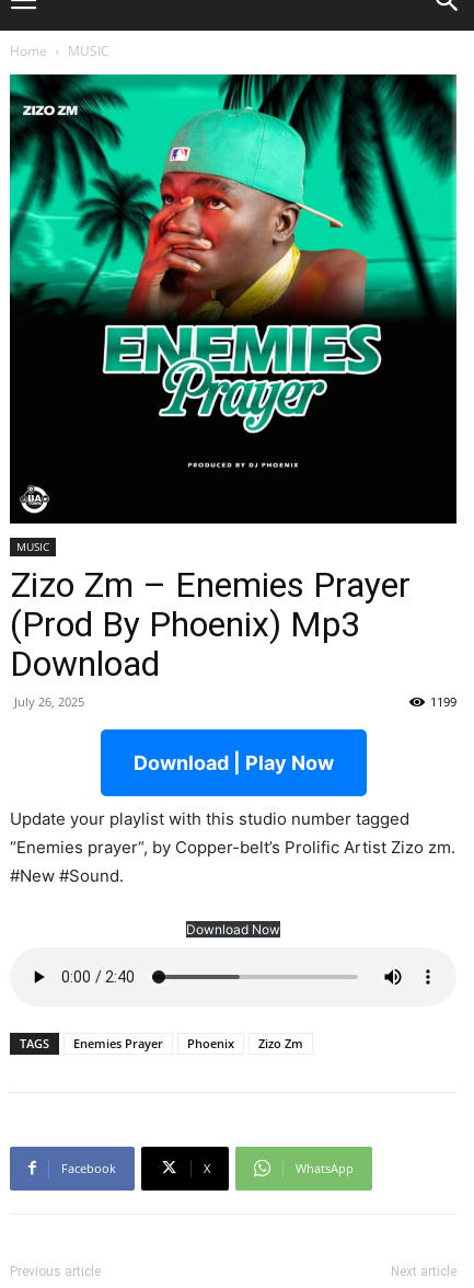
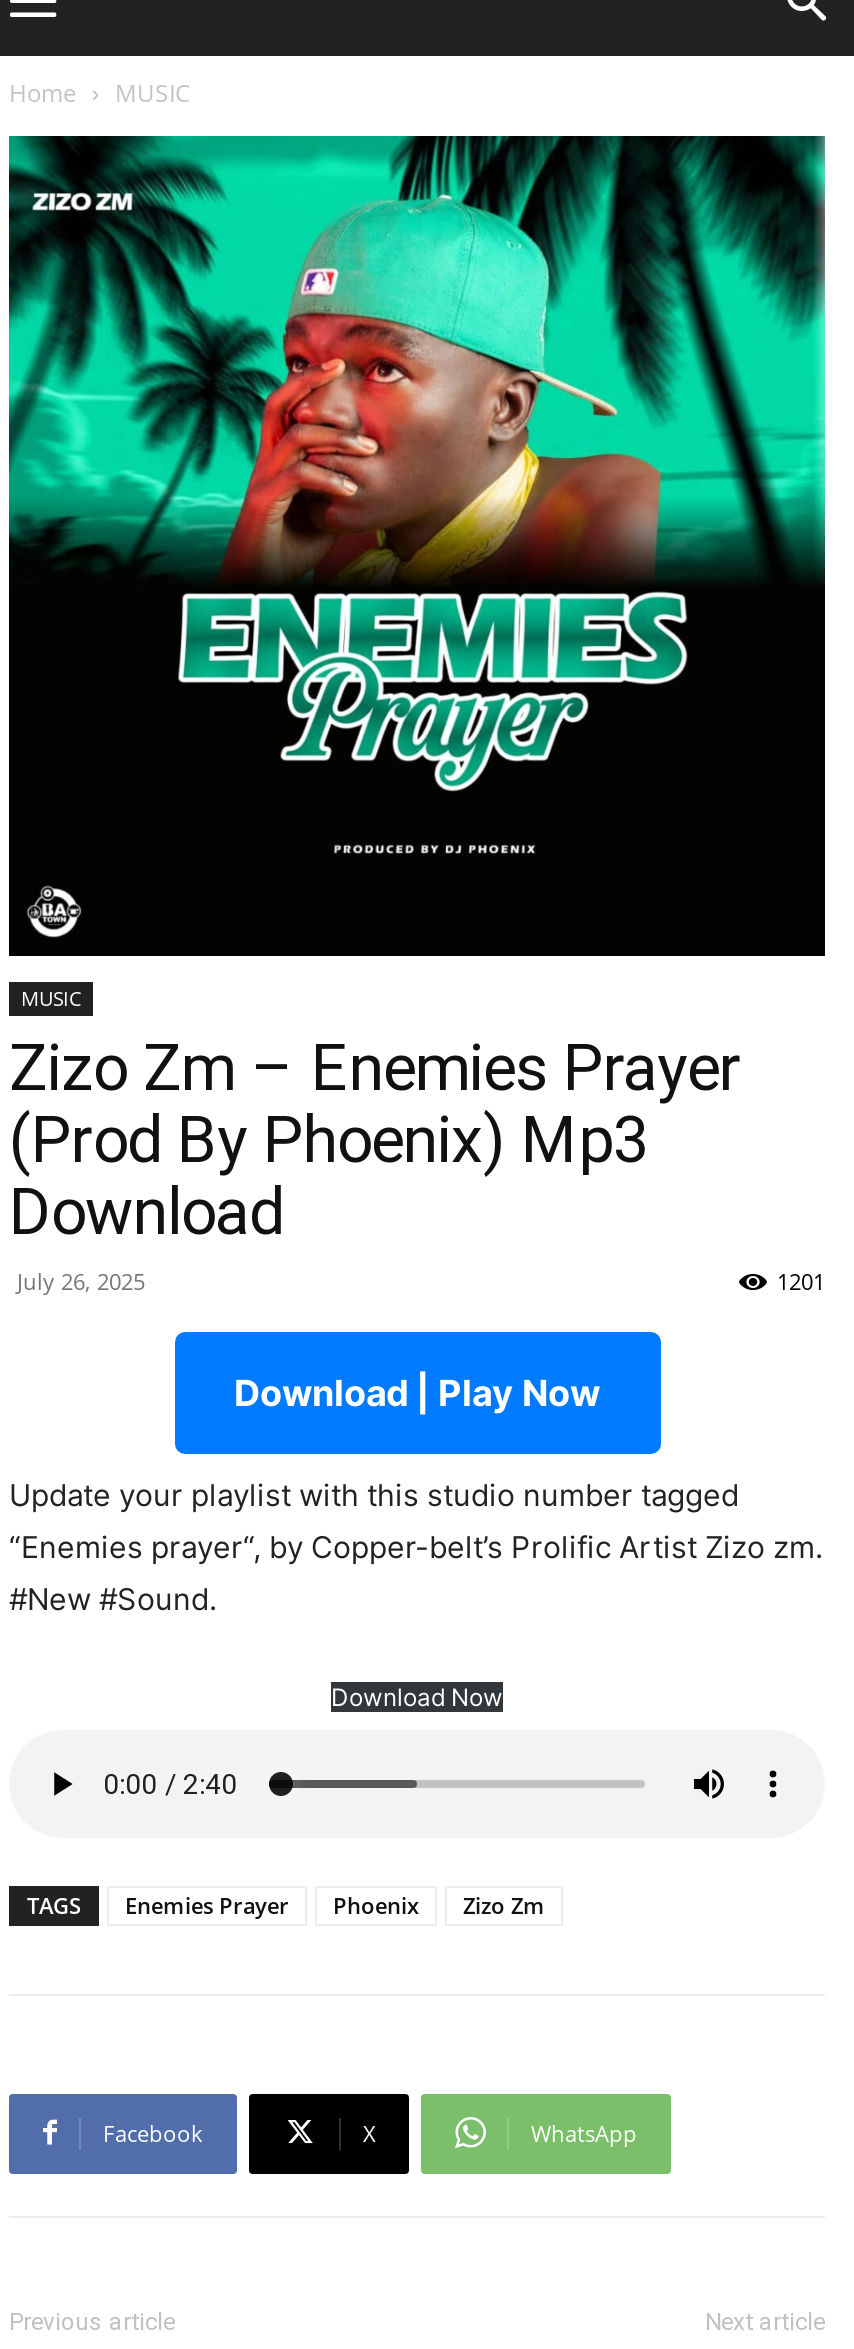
[430,693,456,709] 1199 -> [777,1265,825,1295] 1201

